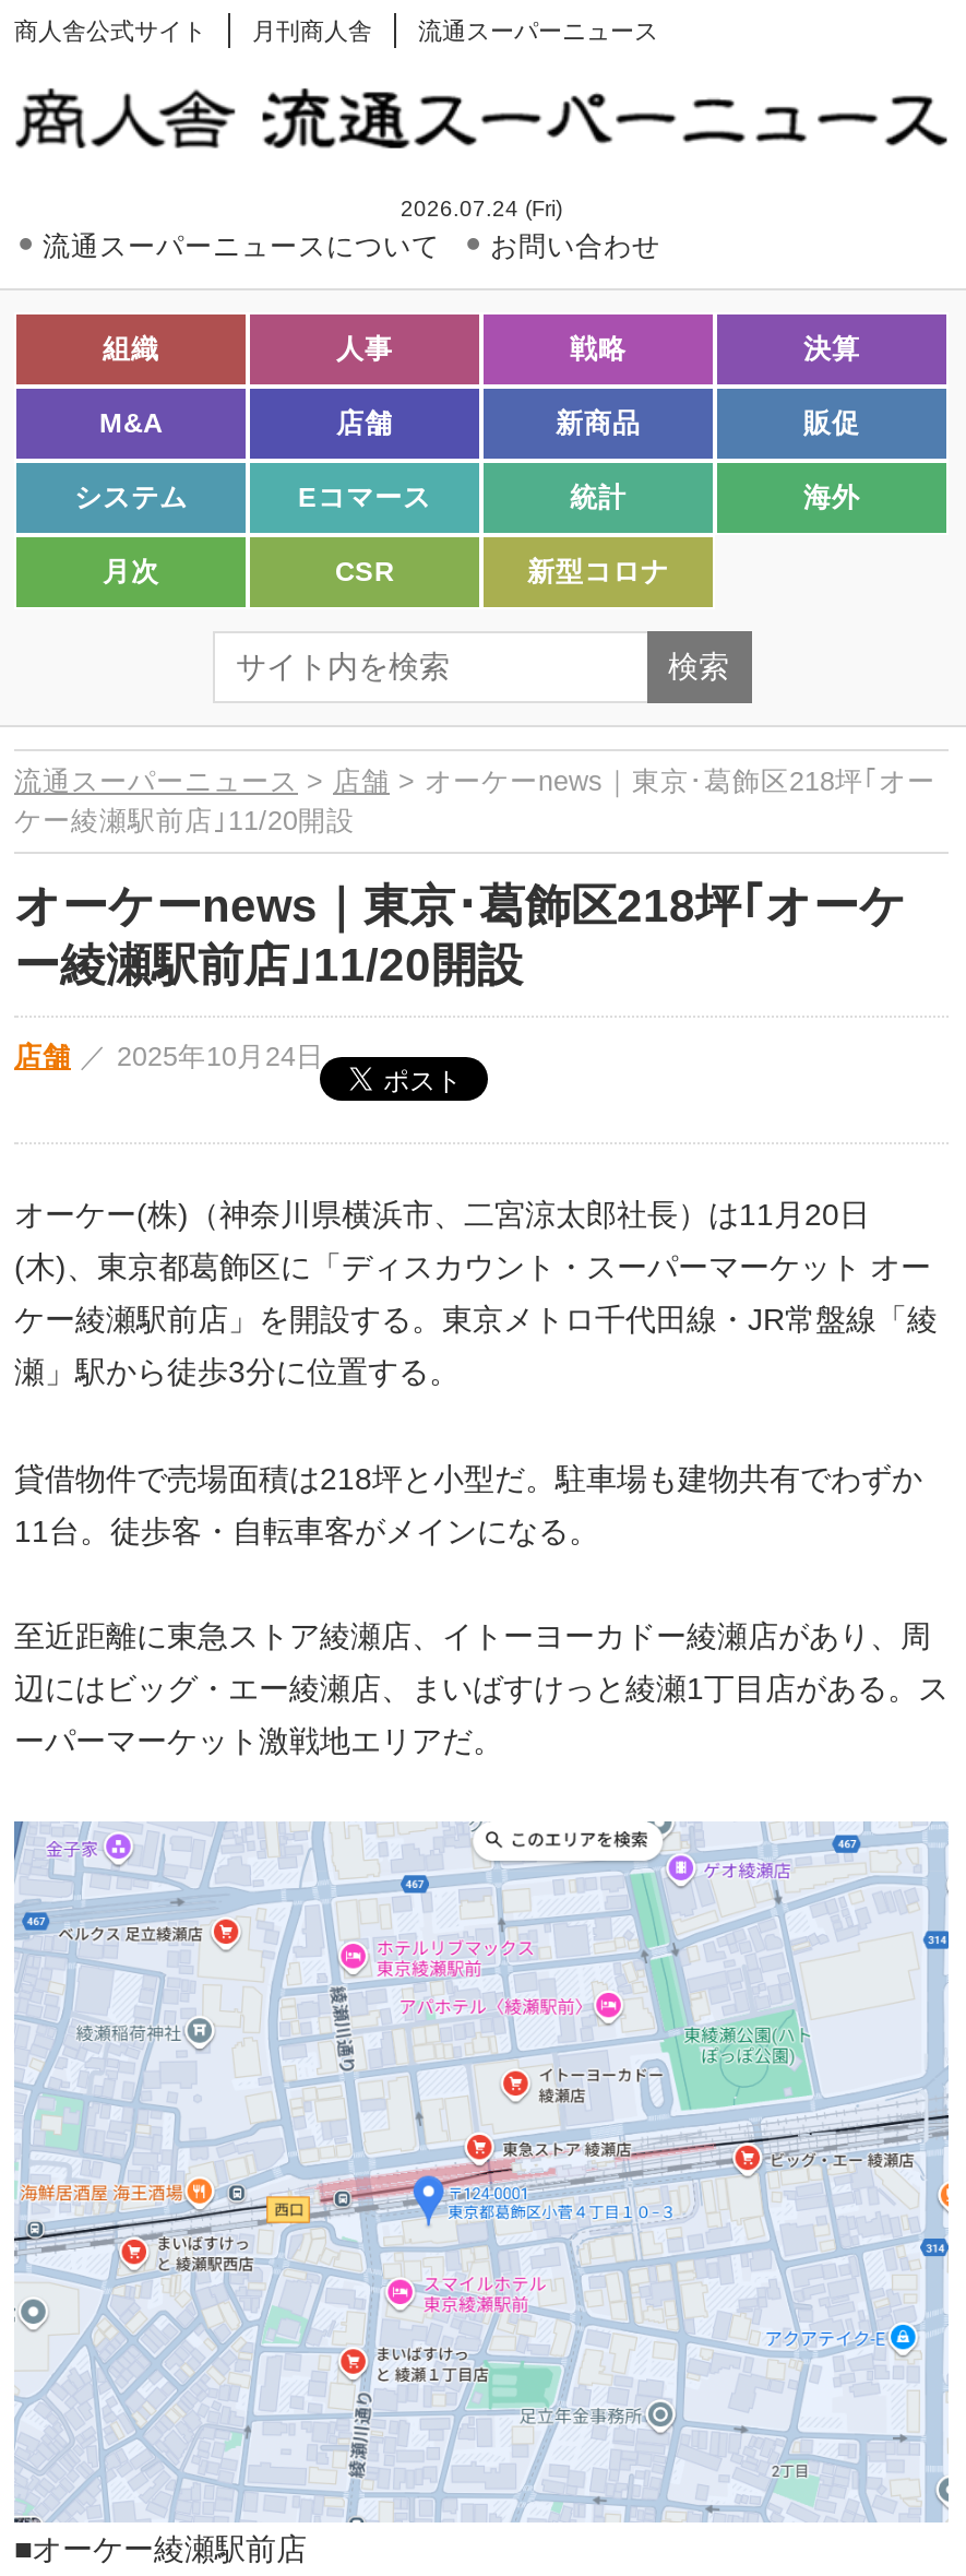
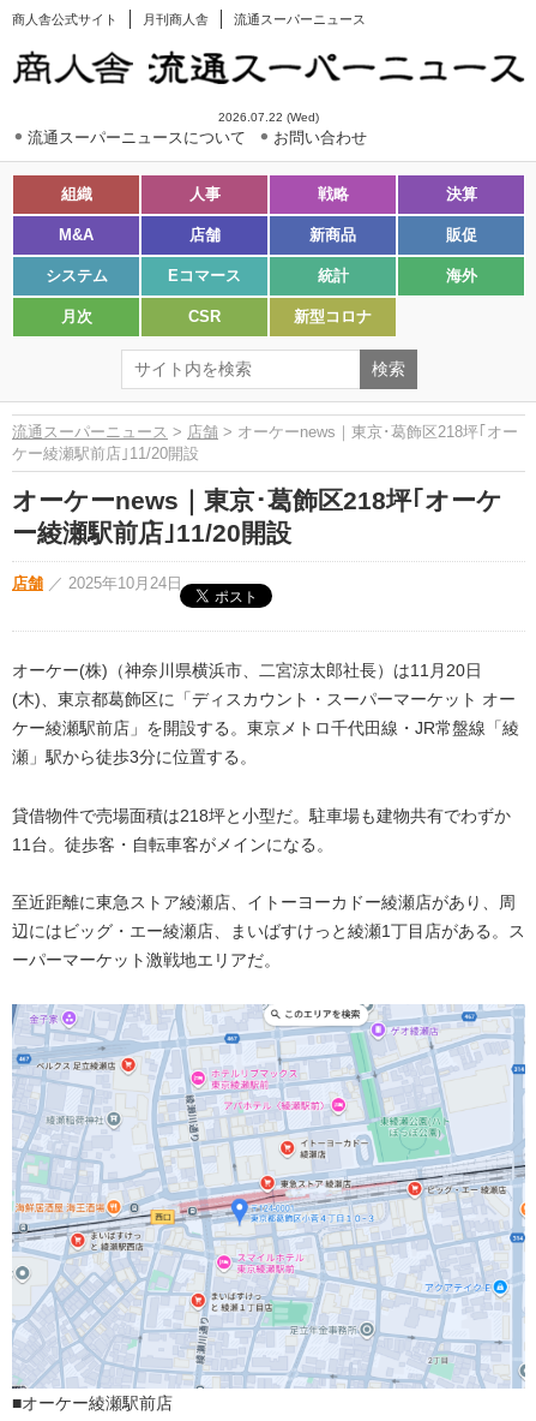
[401,197,562,221] 2026.07.24 (Fri) -> [218,111,319,124] 2026.07.22 (Wed)

